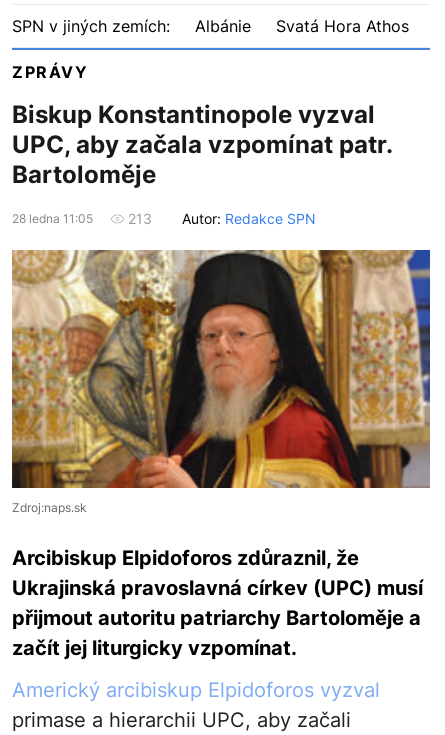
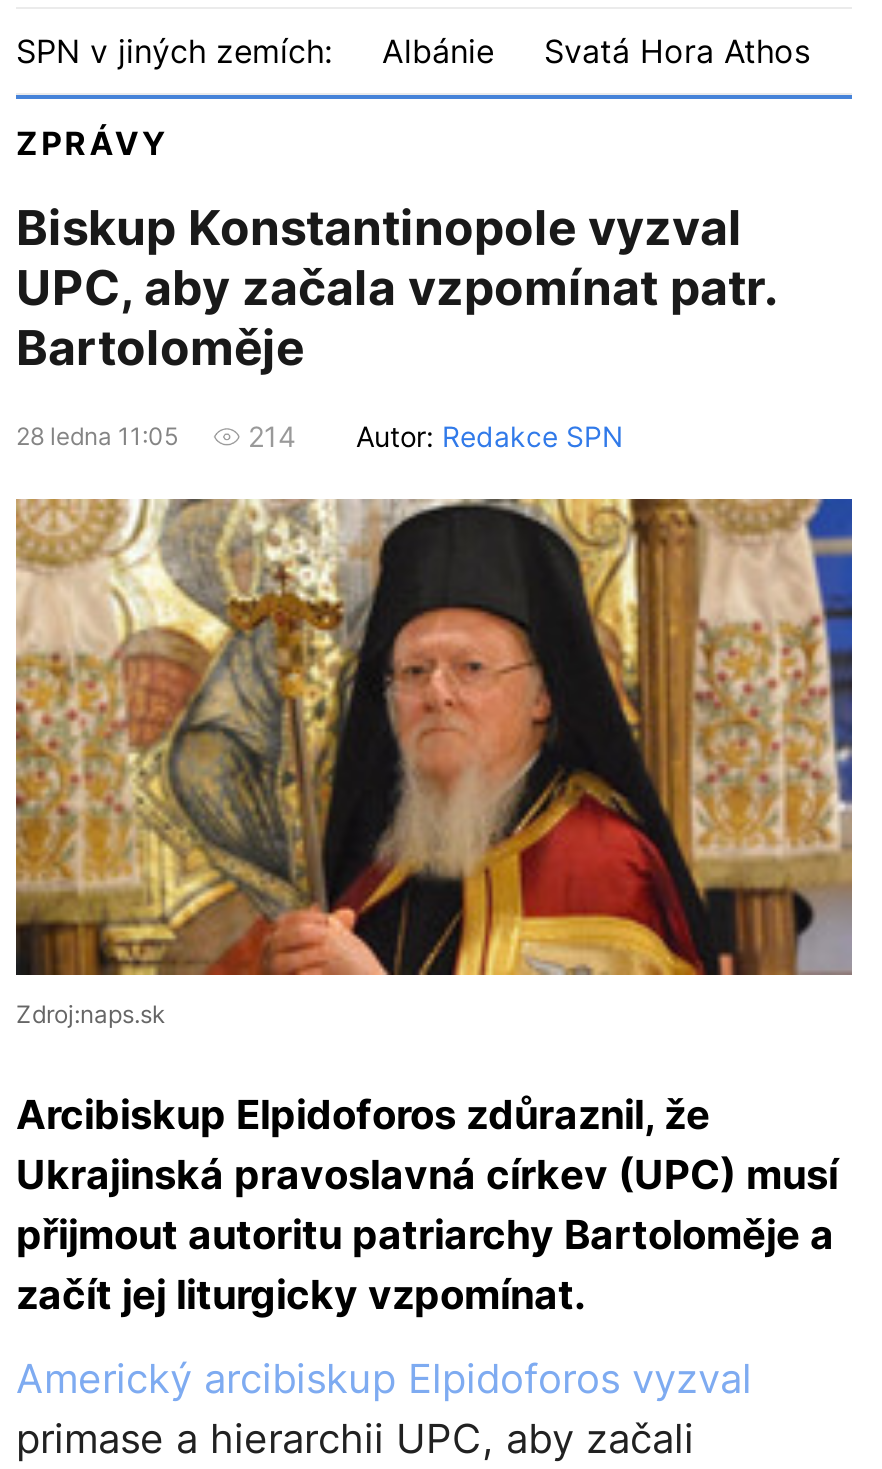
[128,210,316,227] 213 Autor: Redakce SPN -> [248,418,624,453] 214 Autor: Redakce SPN

